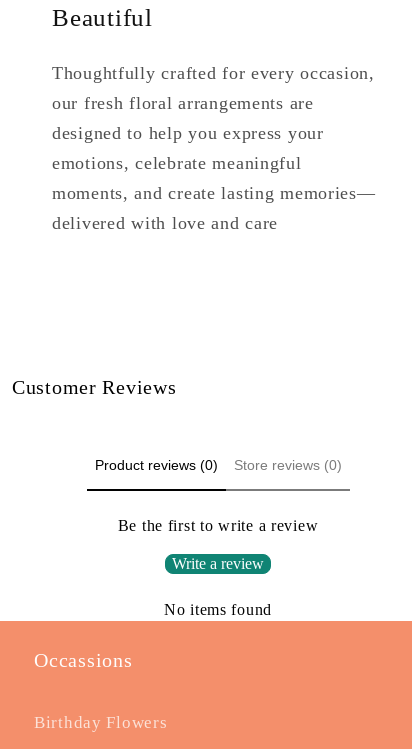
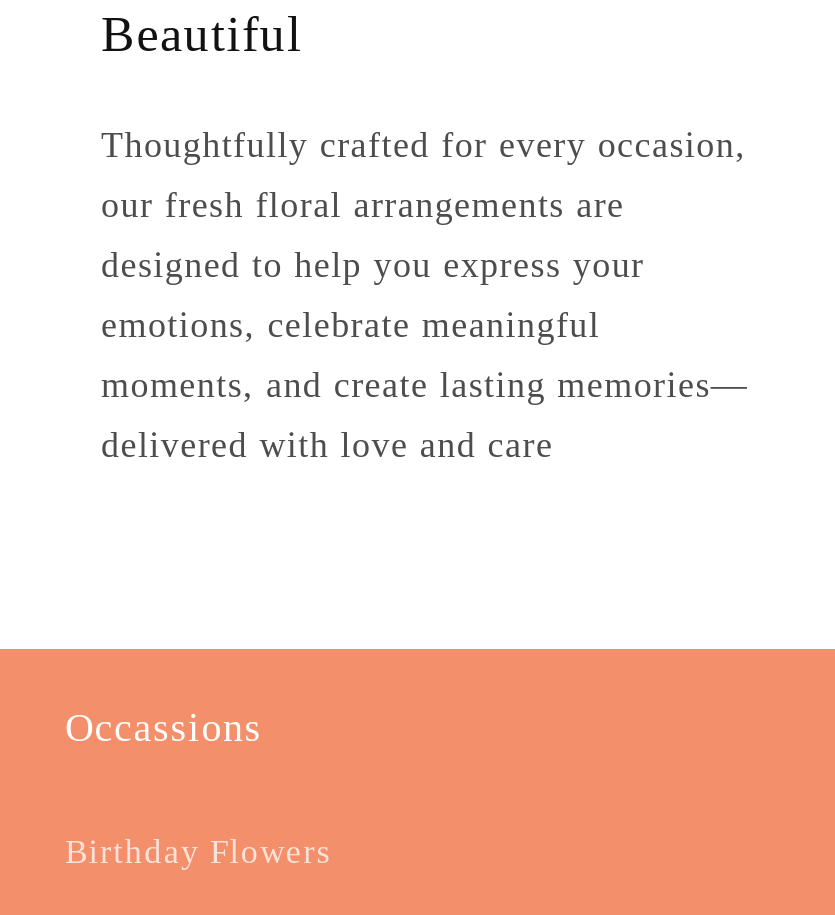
[12,376,176,398] Customer Reviews -> none
[94,457,341,473] Product reviews (0) | Store reviews (0) -> none
[118,517,318,618] Be the first to write a review | Write a review | No items found -> none

